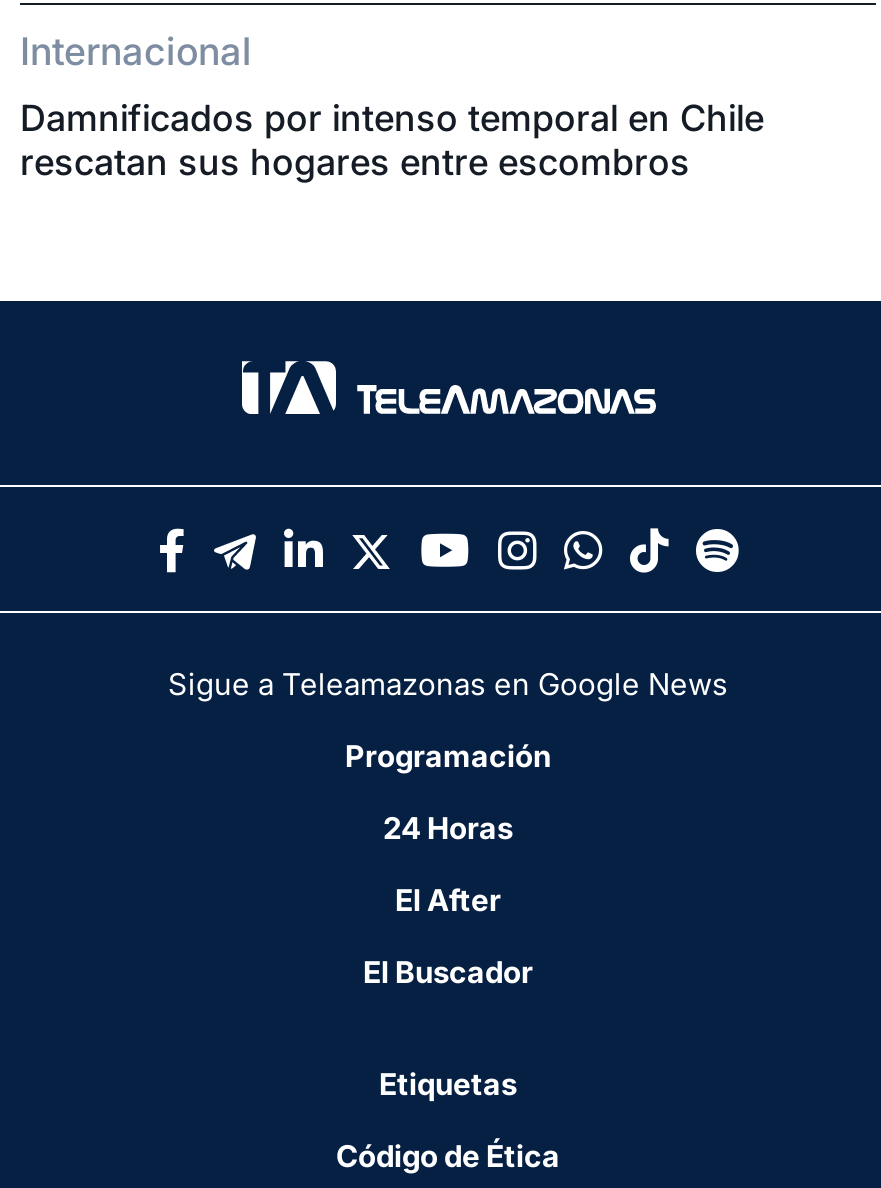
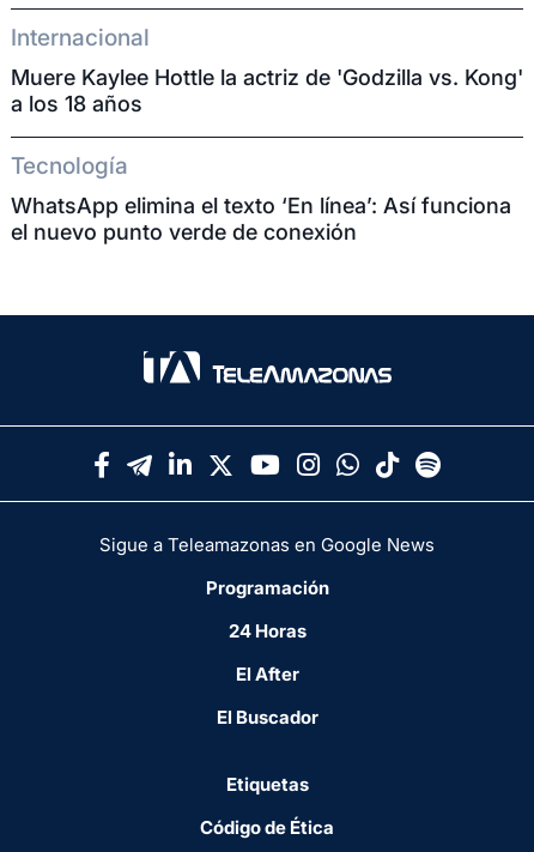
[20,98,764,184] Damnificados por intenso temporal en Chile | rescatan sus hogares entre escombros -> [11,65,523,245] Muere Kaylee Hottle la actriz de 'Godzilla vs. Kong' | a los 18 años | Tecnología | WhatsApp elimina el texto ‘En línea’: Así funciona | el nuevo punto verde de conexión

